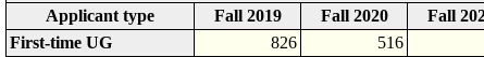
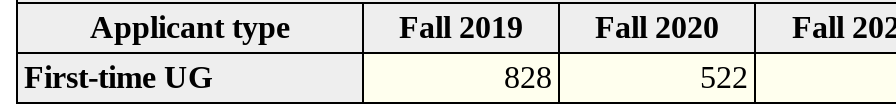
[271,33,297,52] 826 -> [504,60,552,94] 828
[377,33,404,52] 516 -> [700,60,748,94] 522

